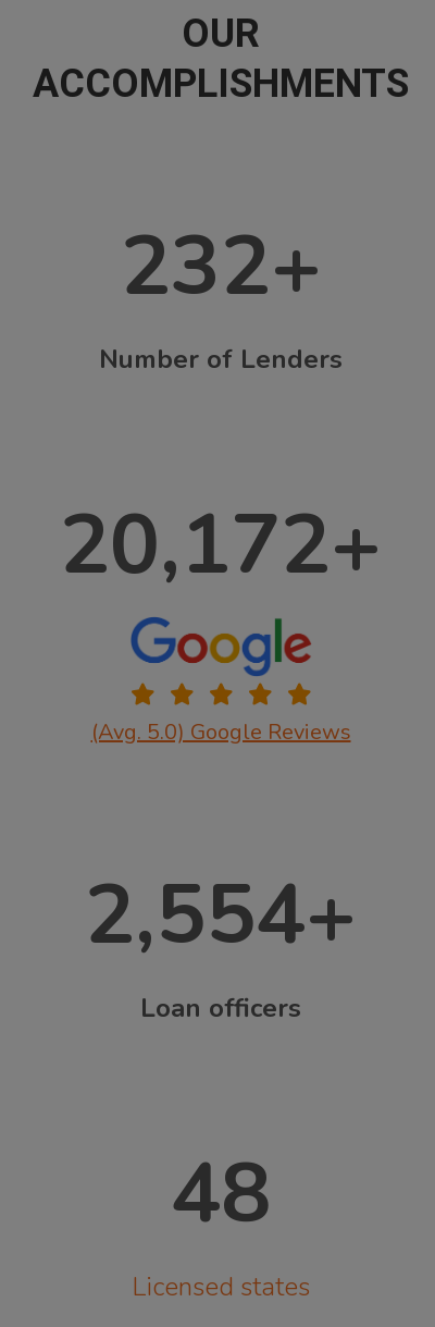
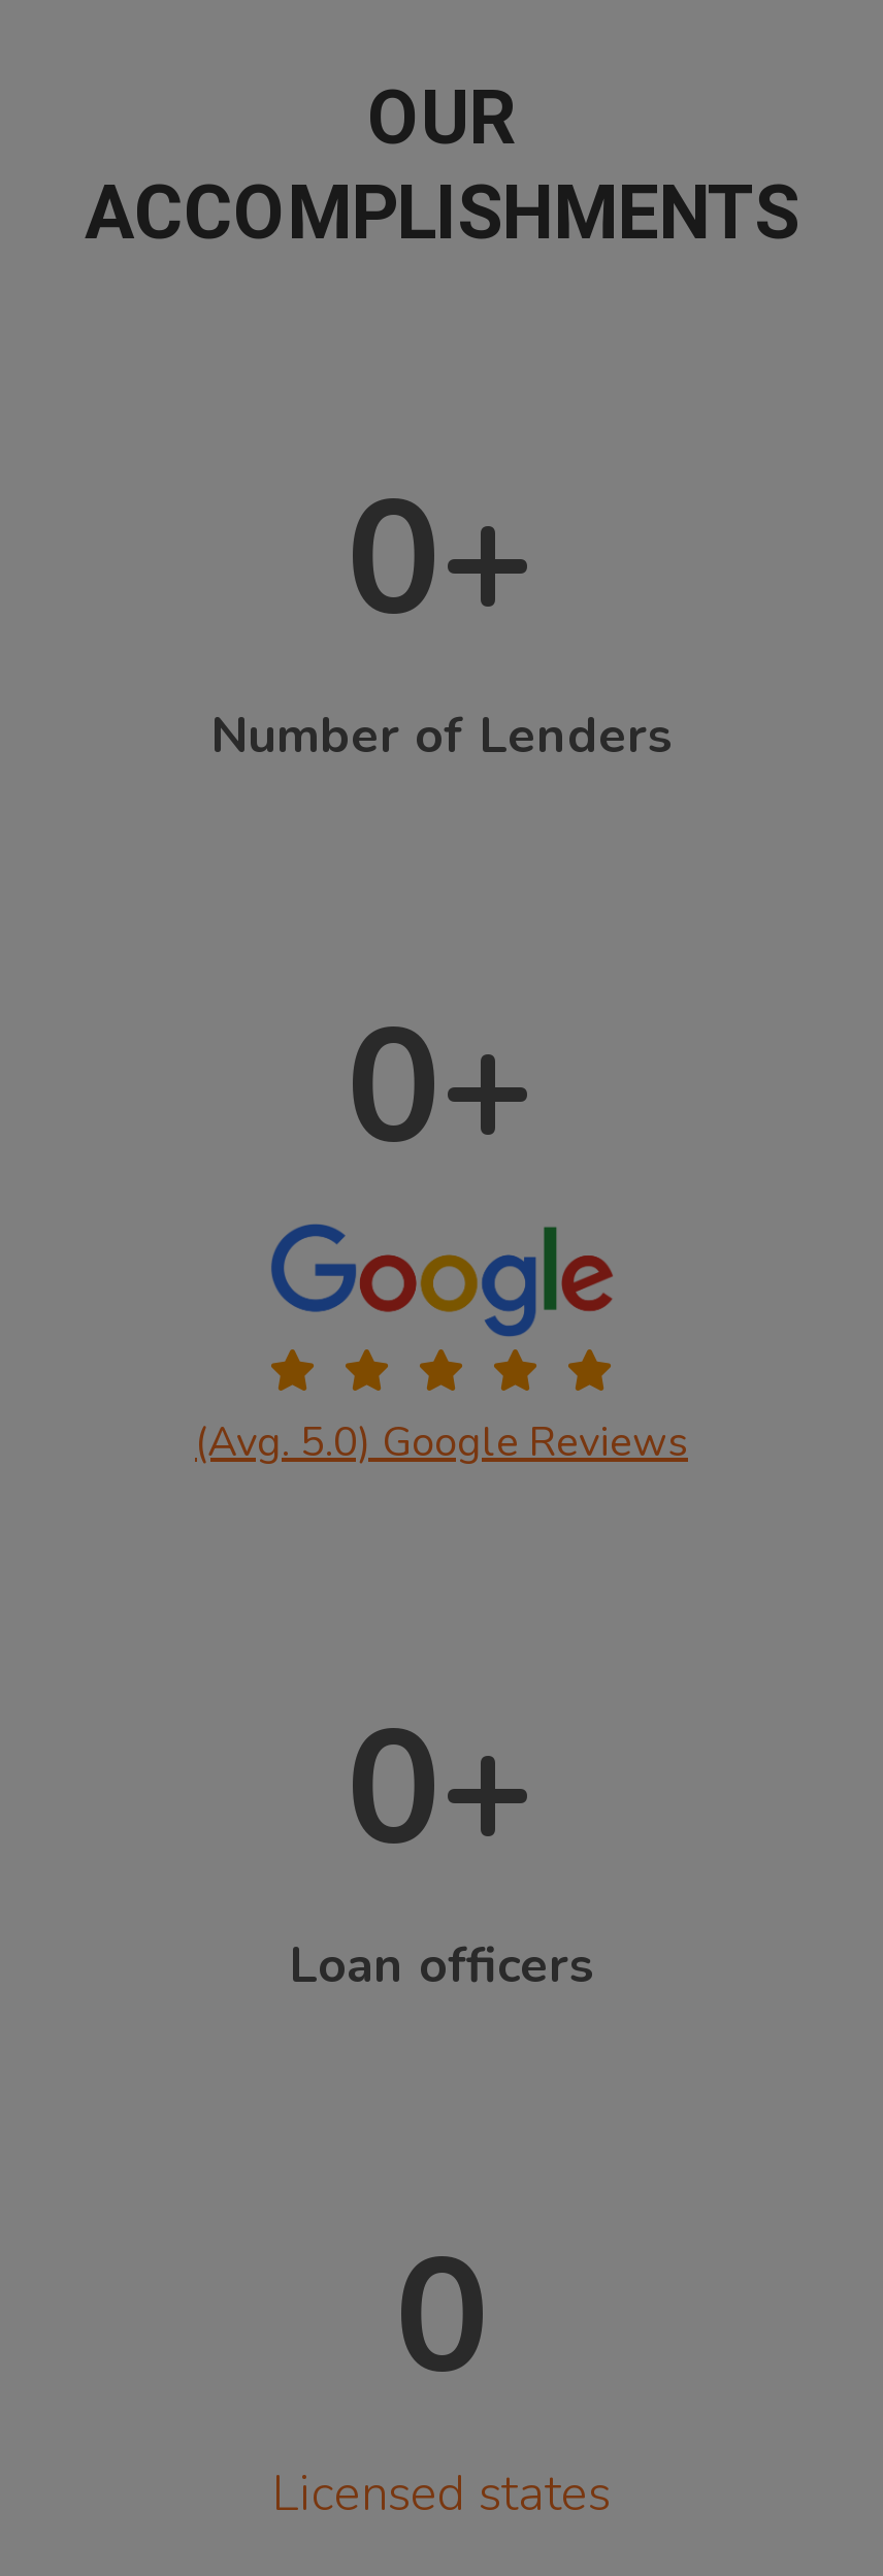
[120,209,321,323] 232+ -> [346,451,537,667] 0+
[60,488,382,602] 20,172+ -> [346,979,537,1195] 0+
[85,857,357,972] 2,554+ -> [346,1680,537,1896] 0+
[171,1136,271,1250] 48 -> [394,2208,489,2425] 0

